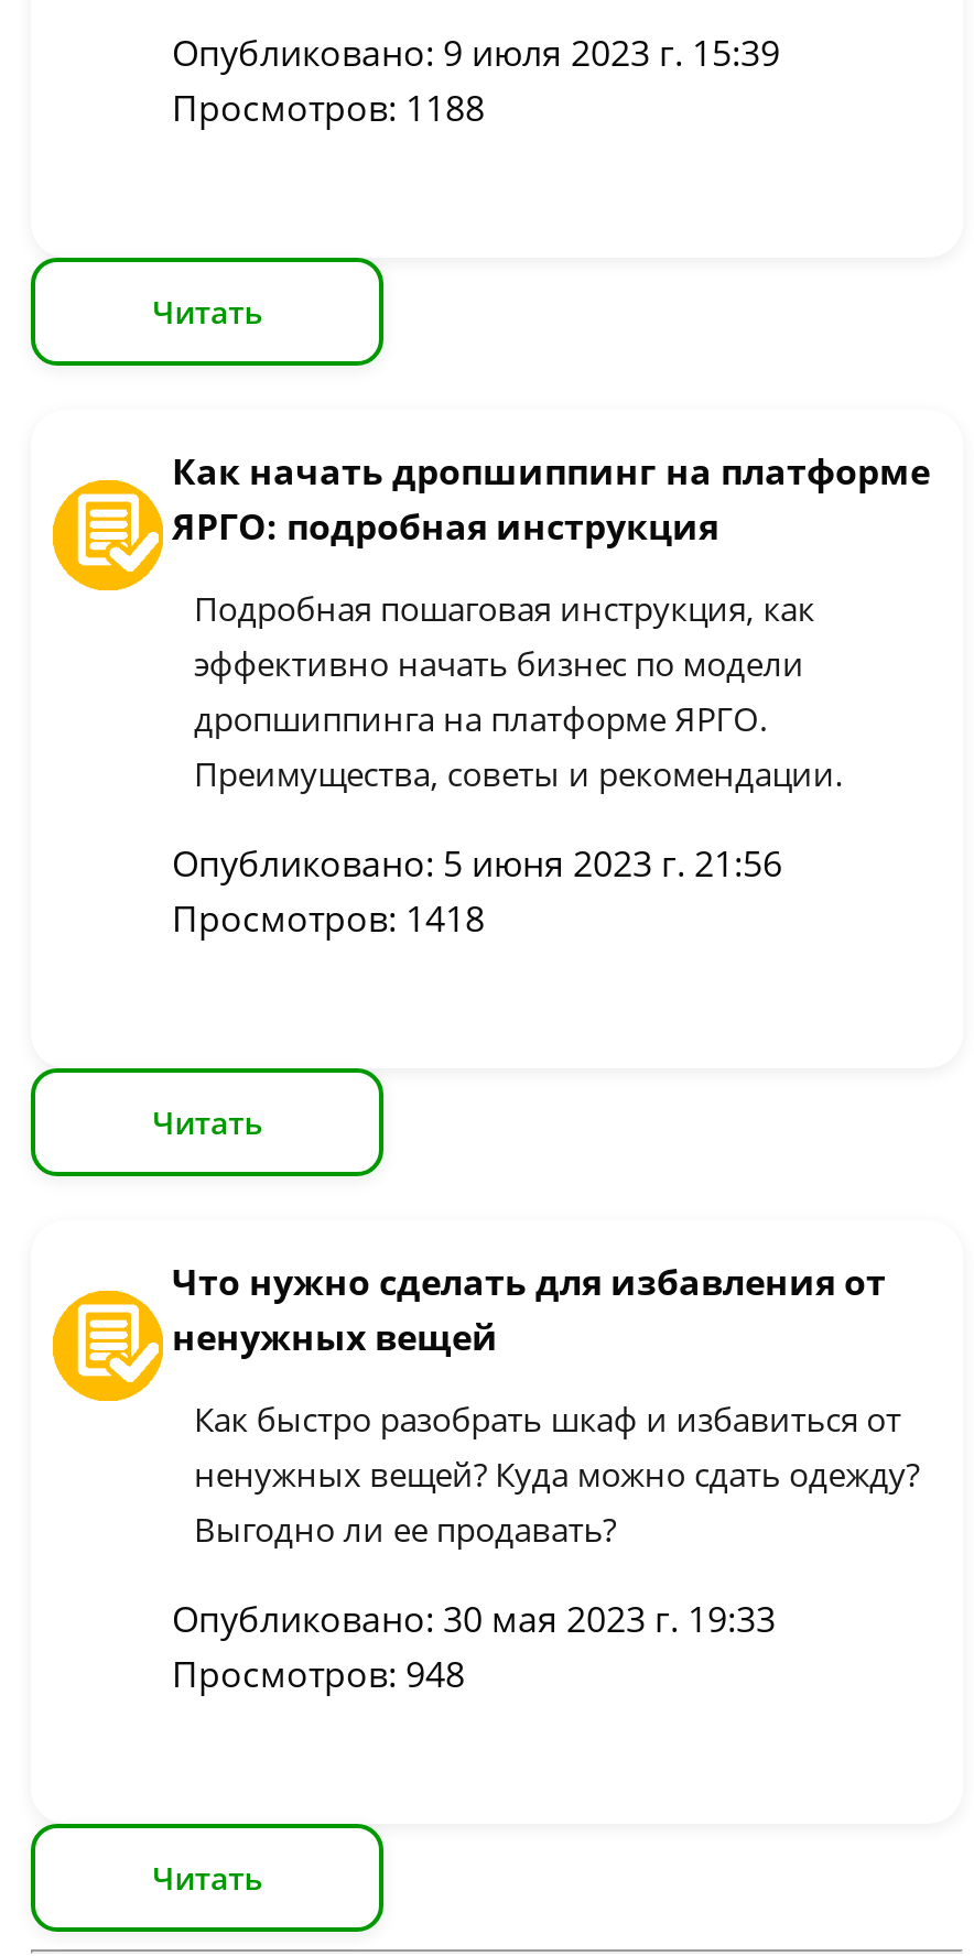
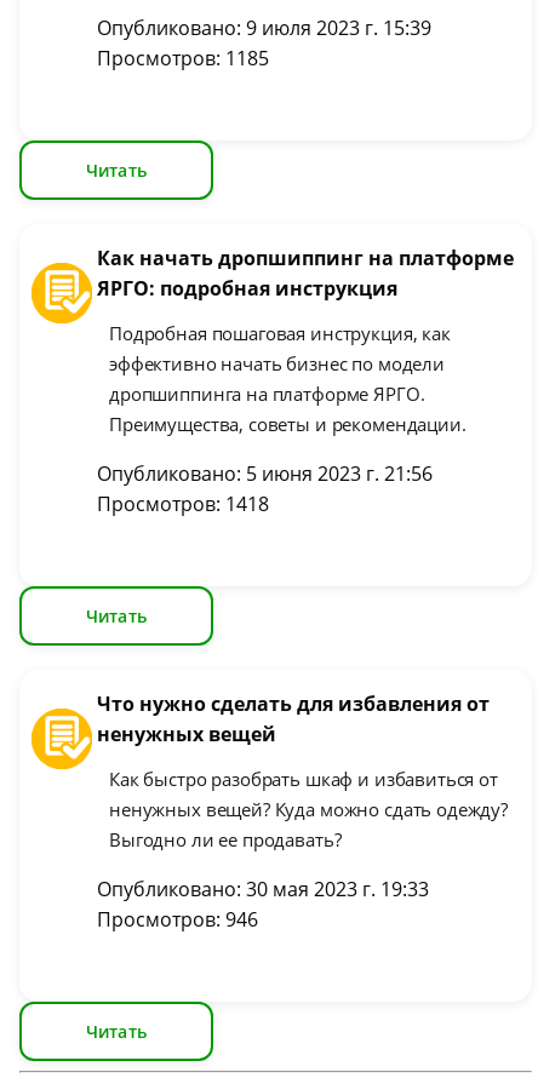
[172,84,485,132] Просмотров: 1188 -> [97,45,269,71] Просмотров: 1185
[172,1650,465,1698] Просмотров: 948 -> [97,906,258,933] Просмотров: 946

